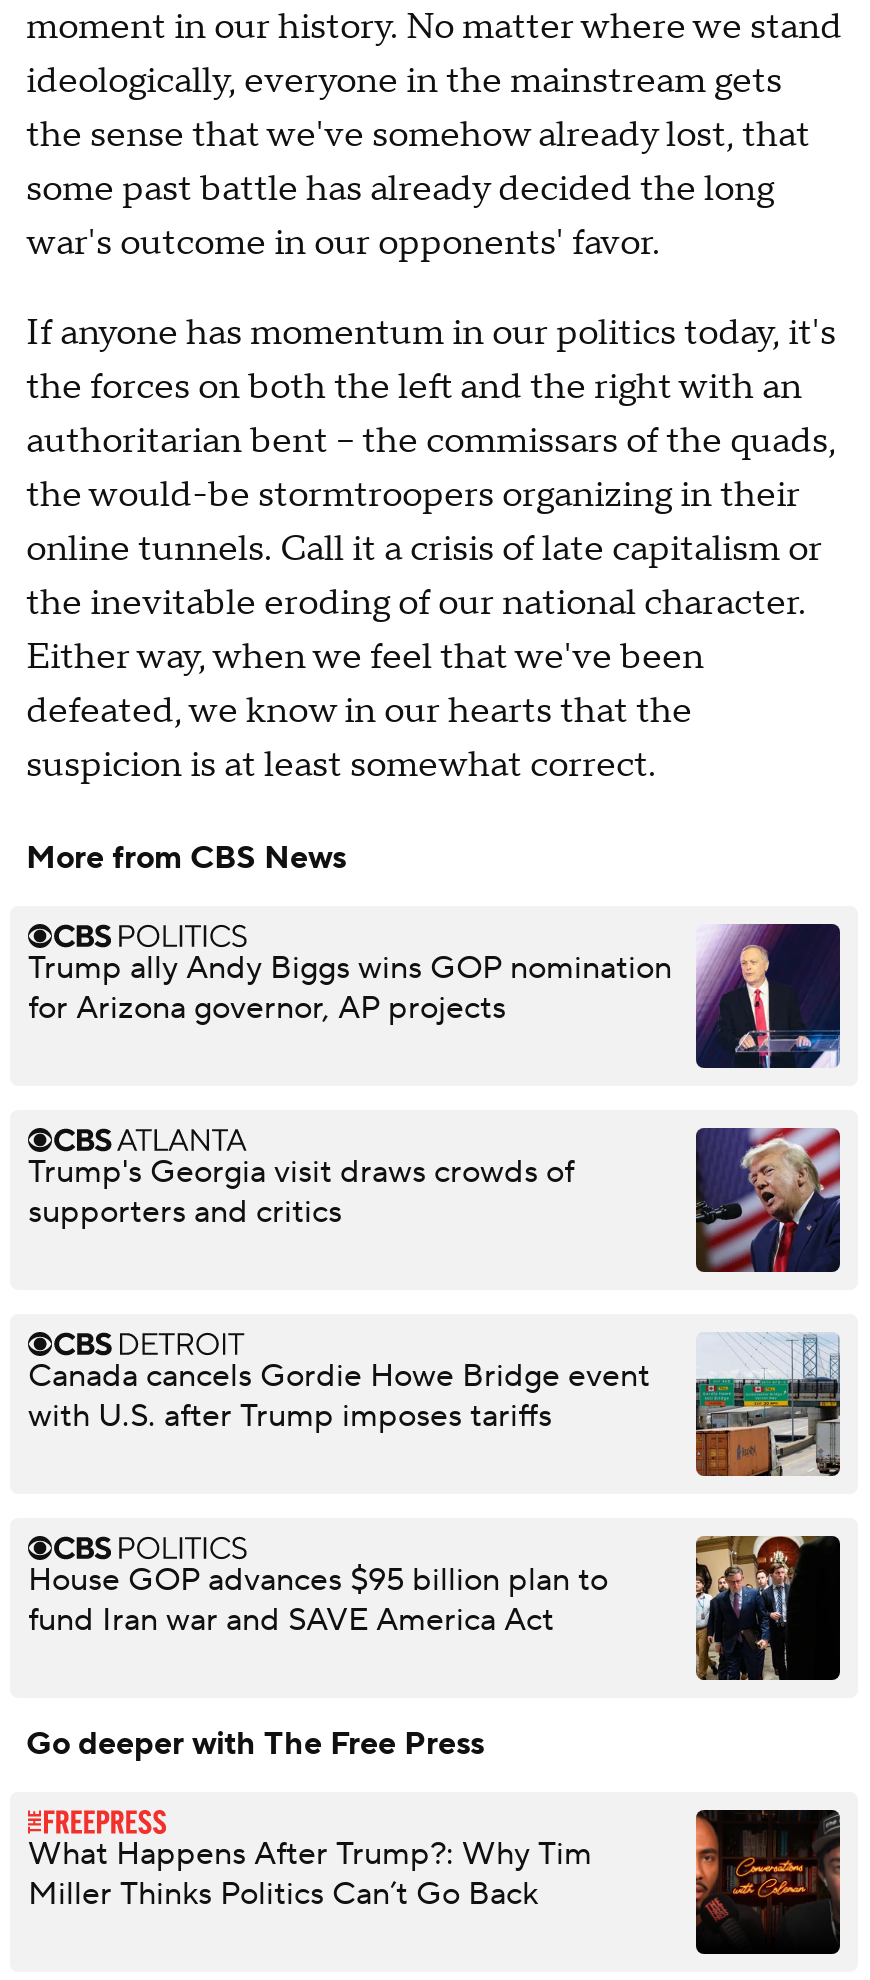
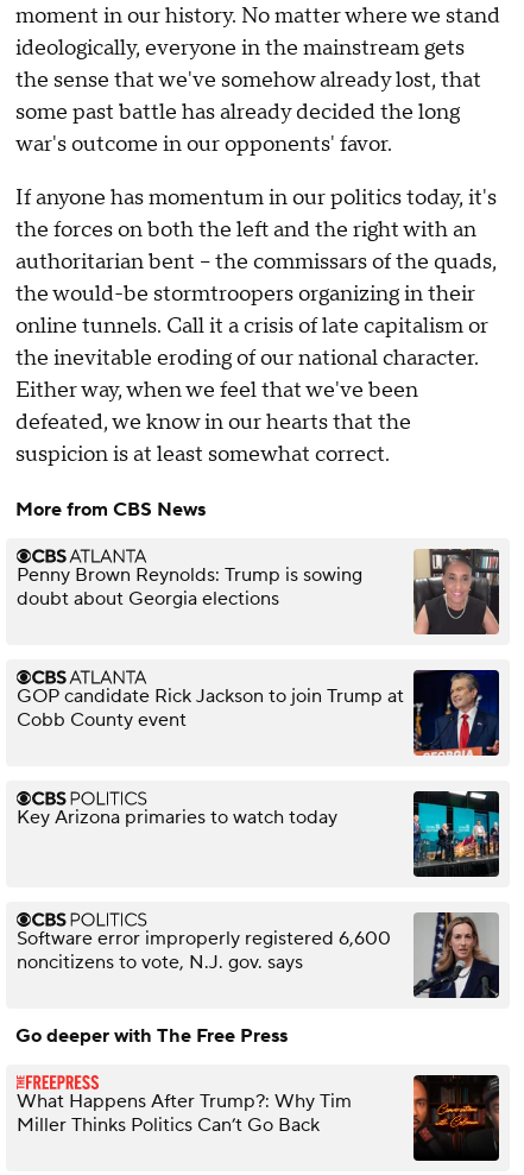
[694,922,842,1070] [image] -> [412,548,500,636] [image]
[28,949,672,1029] Trump ally Andy Biggs wins GOP nomination | for Arizona governor, AP projects -> [17,564,362,611] Penny Brown Reynolds: Trump is sowing | doubt about Georgia elections
[696,1126,842,1274] [image] -> [413,669,500,757] [image]
[28,1153,574,1233] Trump's Georgia visit draws crowds of | supporters and critics -> [17,685,404,732] GOP candidate Rick Jackson to join Trump at | Cobb County event
[694,1332,840,1478] [image] -> [412,790,500,878] [image]
[28,1357,650,1437] Canada cancels Gordie Howe Bridge event | with U.S. after Trump imposes tariffs -> [17,806,337,830] Key Arizona primaries to watch today
[696,1536,840,1680] [image] -> [413,912,499,998] [image]
[28,1561,608,1641] House GOP advances $95 billion plan to | fund Iran war and SAVE America Act -> [17,927,391,975] Software error improperly registered 6,600 | noncitizens to vote, N.J. gov. says

